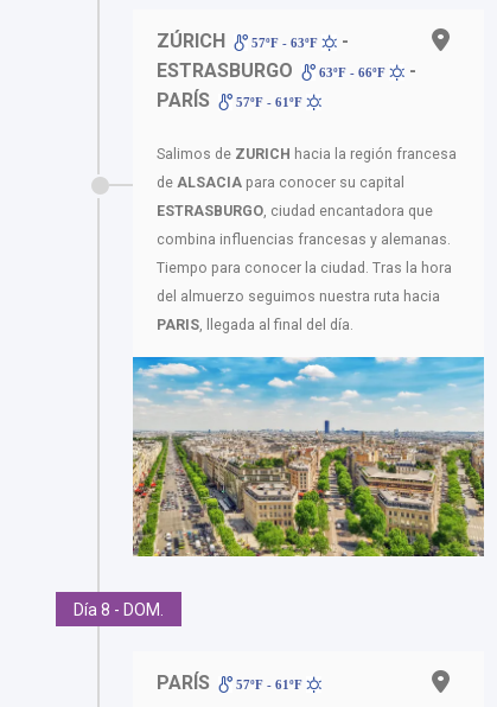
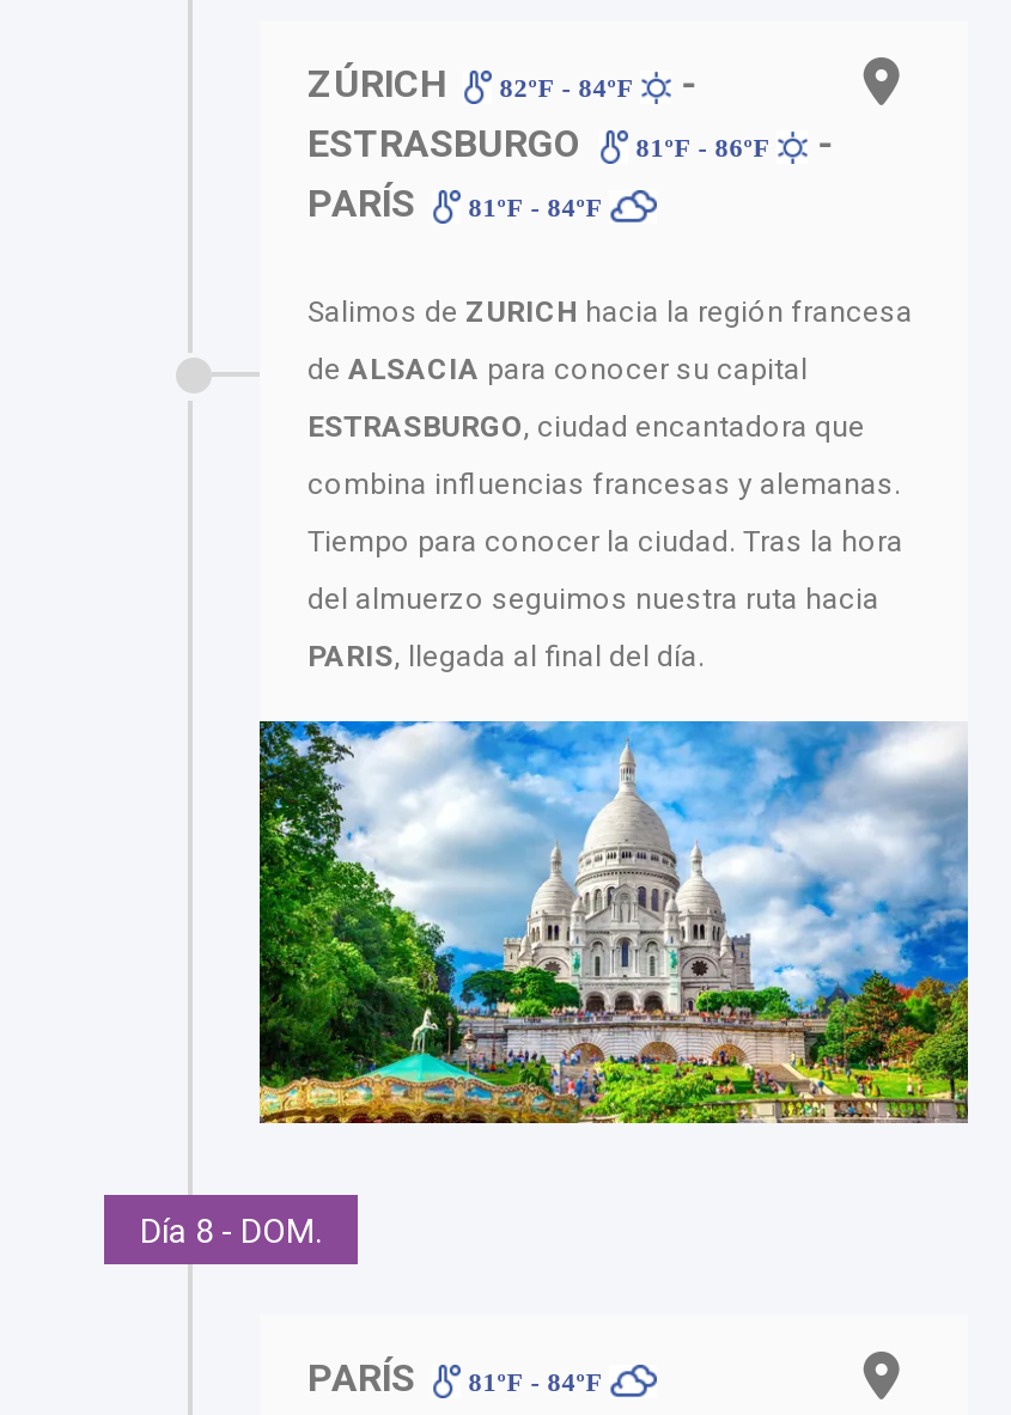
[248,36,322,50] 57ºF - 63ºF -> [492,73,641,102] 82ºF - 84ºF
[316,65,389,79] 63ºF - 66ºF -> [629,133,777,161] 81ºF - 86ºF
[157,89,306,112] PARÍS 57ºF - 61ºF -> [307,181,609,226] PARÍS 81ºF - 84ºF
[132,356,485,558] [image] -> [257,719,970,1126] [image]
[157,672,306,694] PARÍS 57ºF - 61ºF -> [307,1355,609,1401] PARÍS 81ºF - 84ºF

